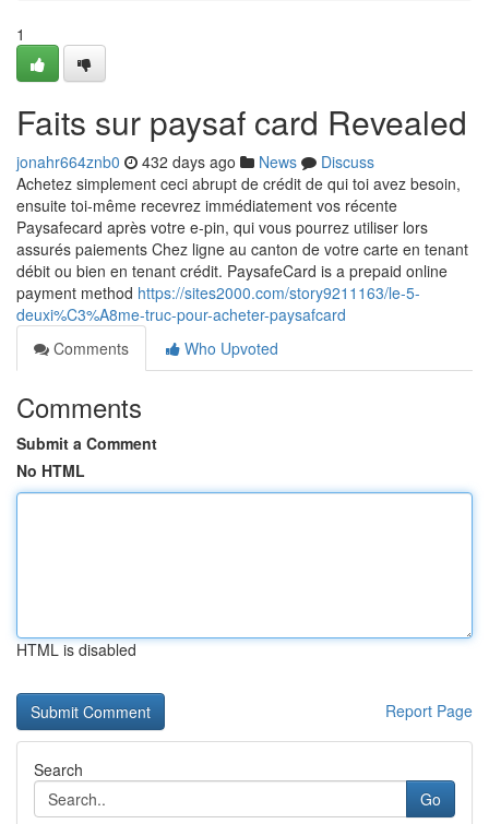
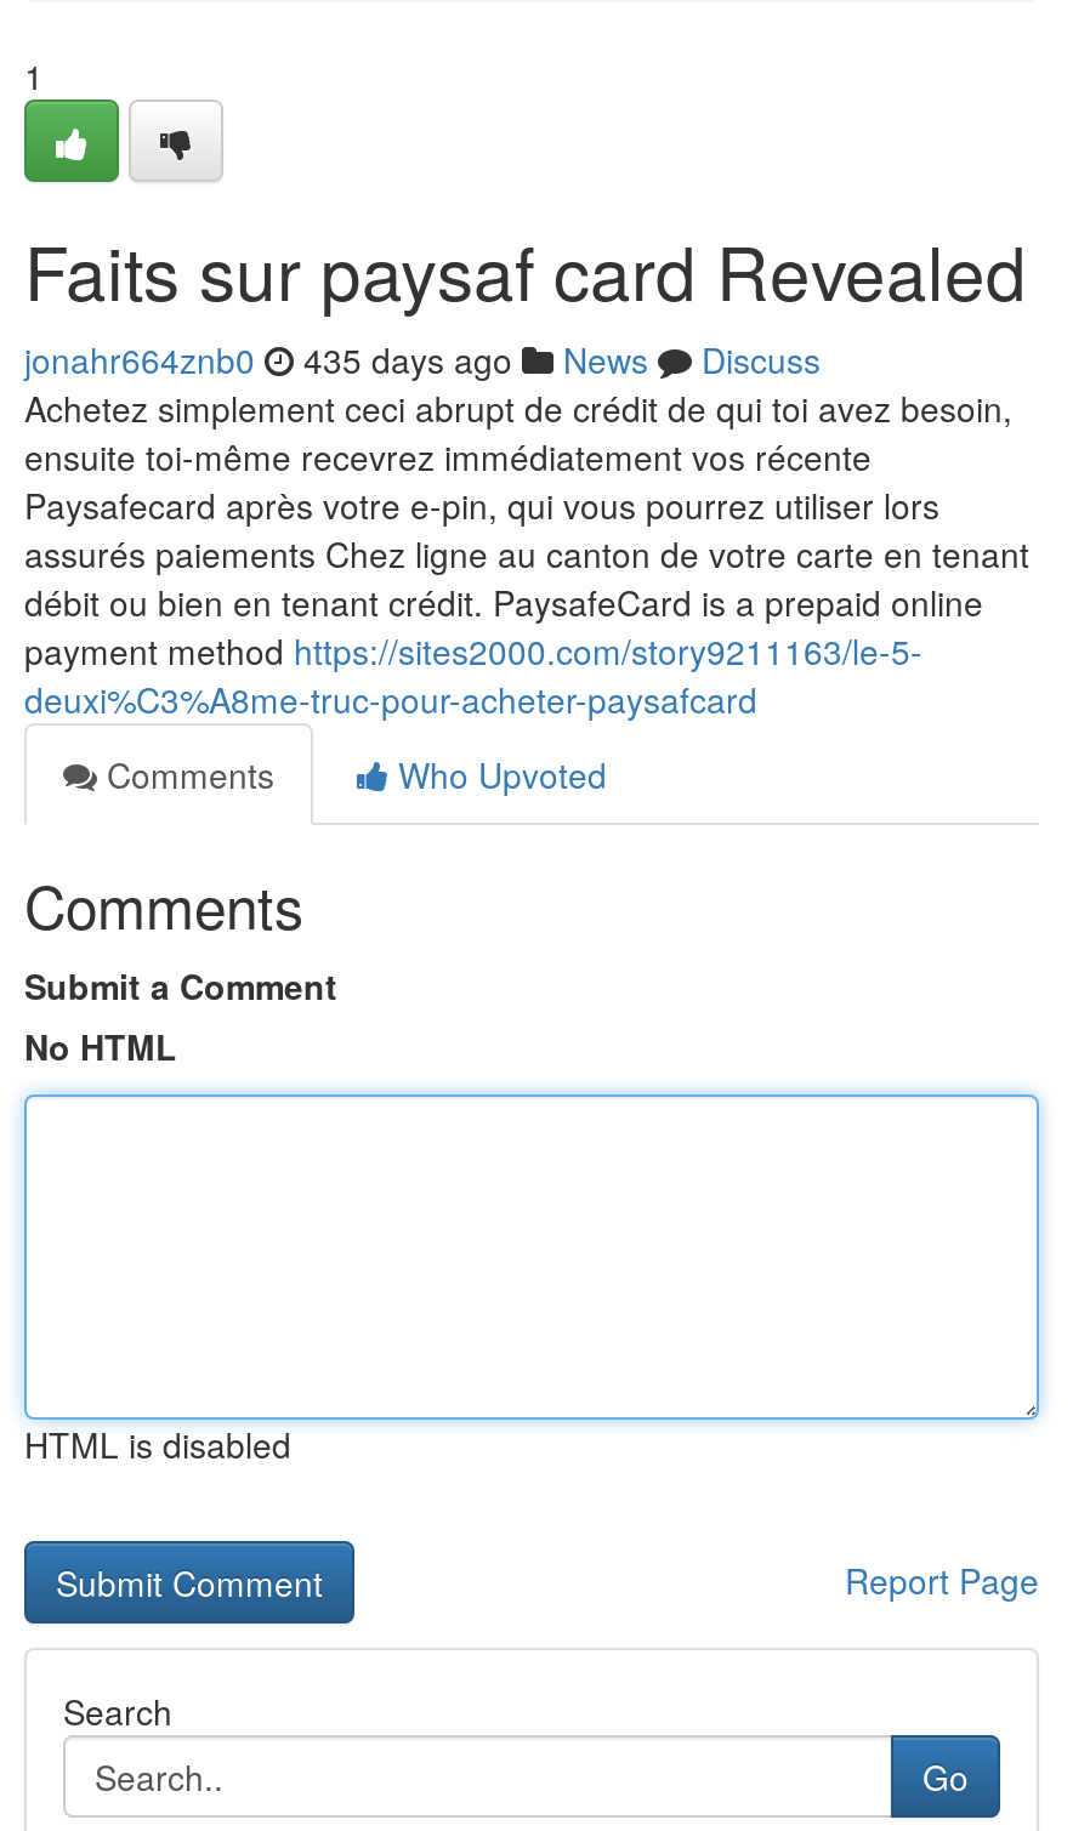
[16,151,374,172] jonahr664znb0 432 days ago News Discuss -> [24,335,821,383] jonahr664znb0 435 days ago News Discuss

